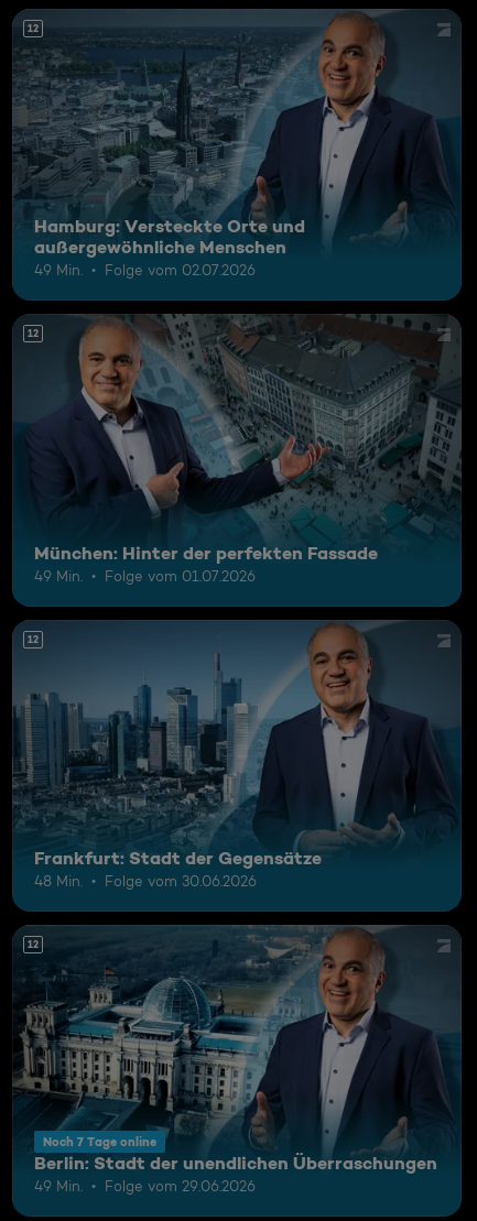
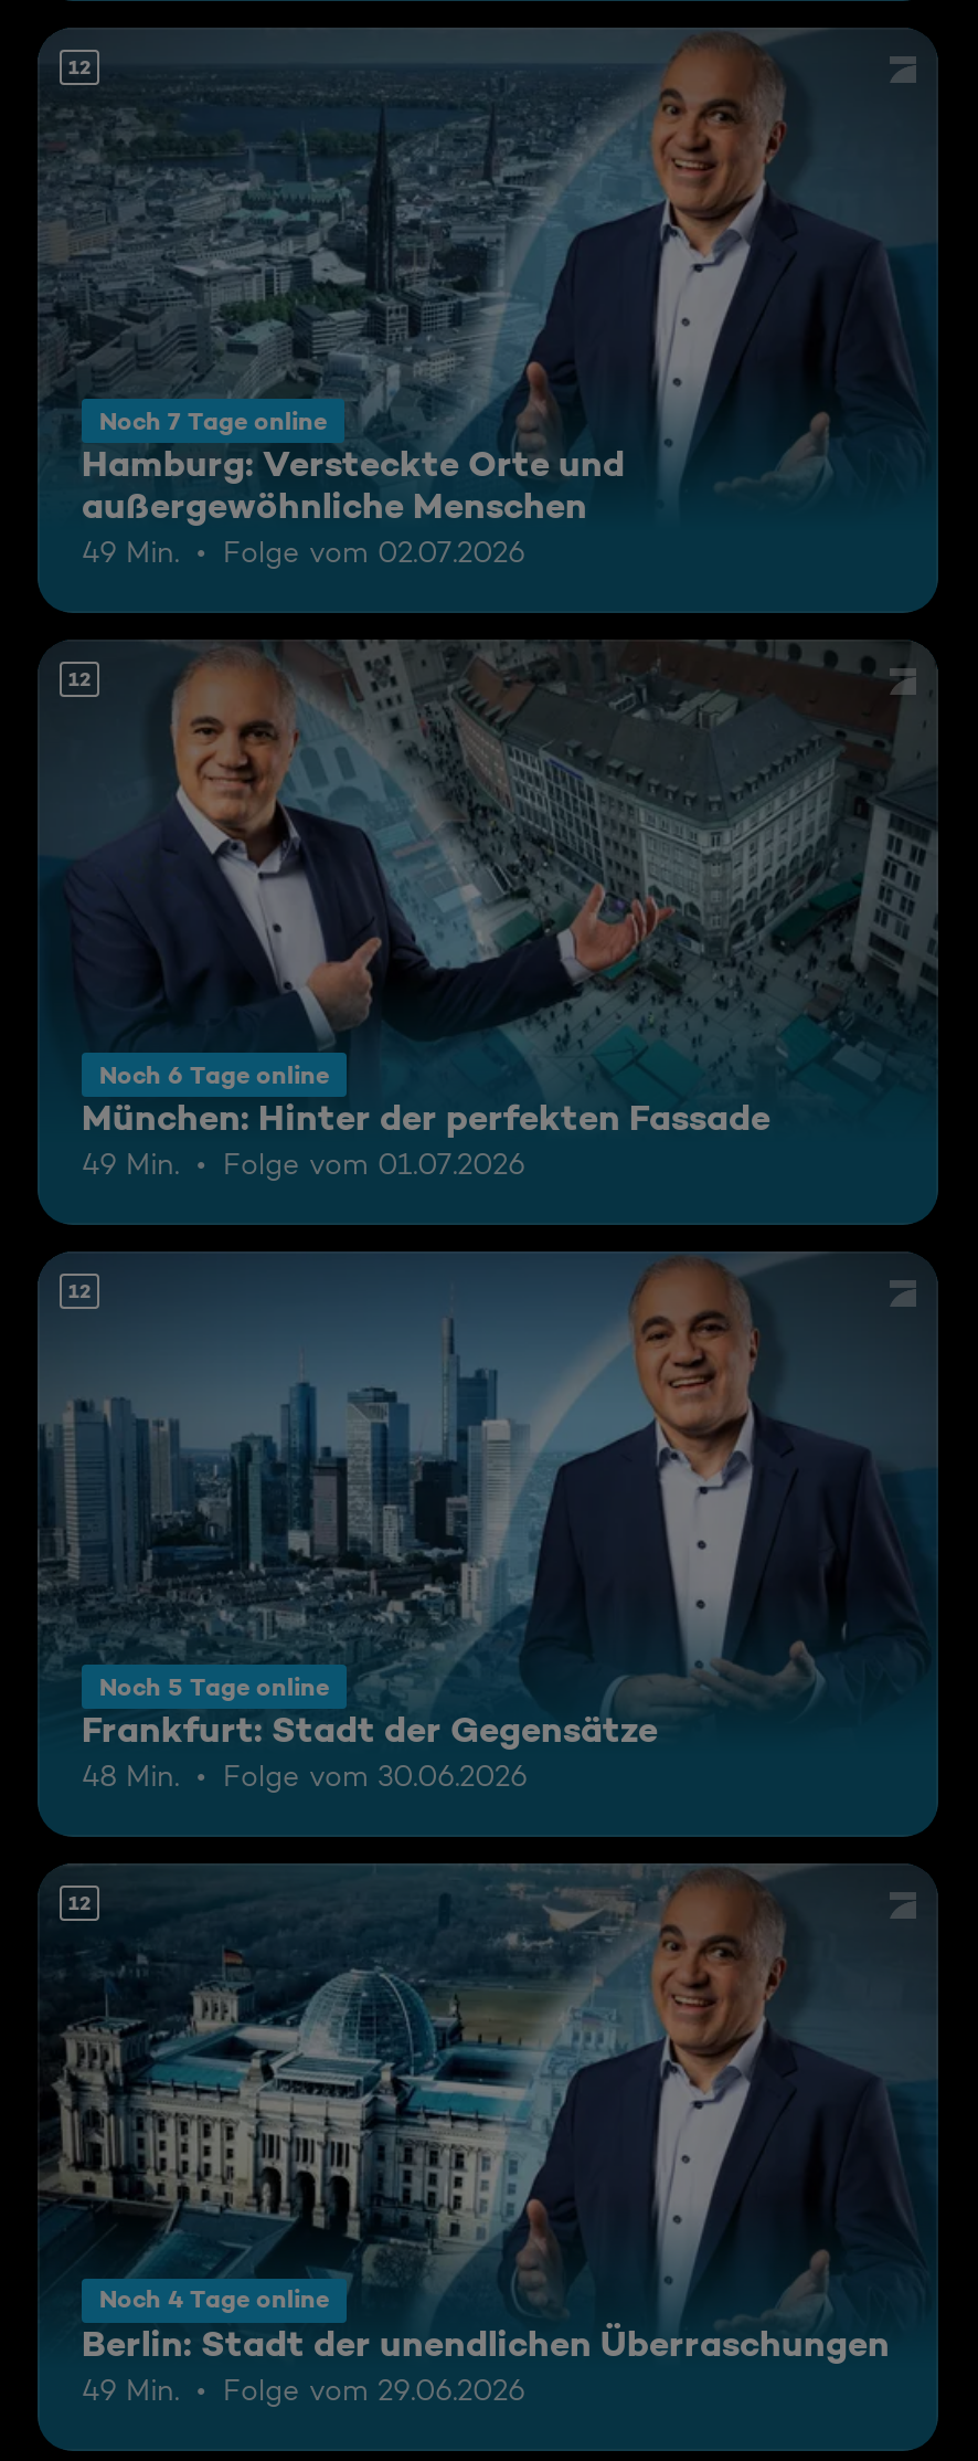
none -> [99,1058,329,1089] Noch 6 Tage online
none -> [99,1671,329,1702] Noch 5 Tage online
none -> [99,2283,329,2314] Noch 4 Tage online
moved [43,1133,156,1149] -> [99,404,327,435]: Noch 7 Tage online

